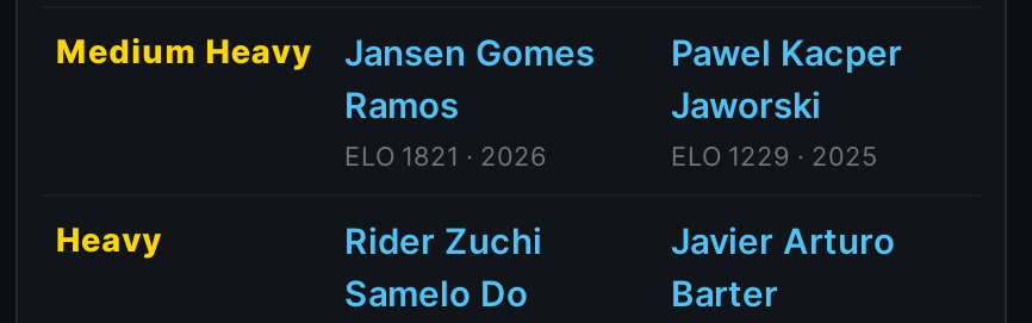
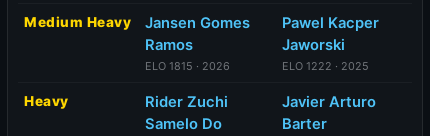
[344,138,547,172] ELO 1821 · 2026 -> [145,59,230,73] ELO 1815 · 2026
[671,138,878,172] ELO 1229 · 2025 -> [282,59,369,73] ELO 1222 · 2025

